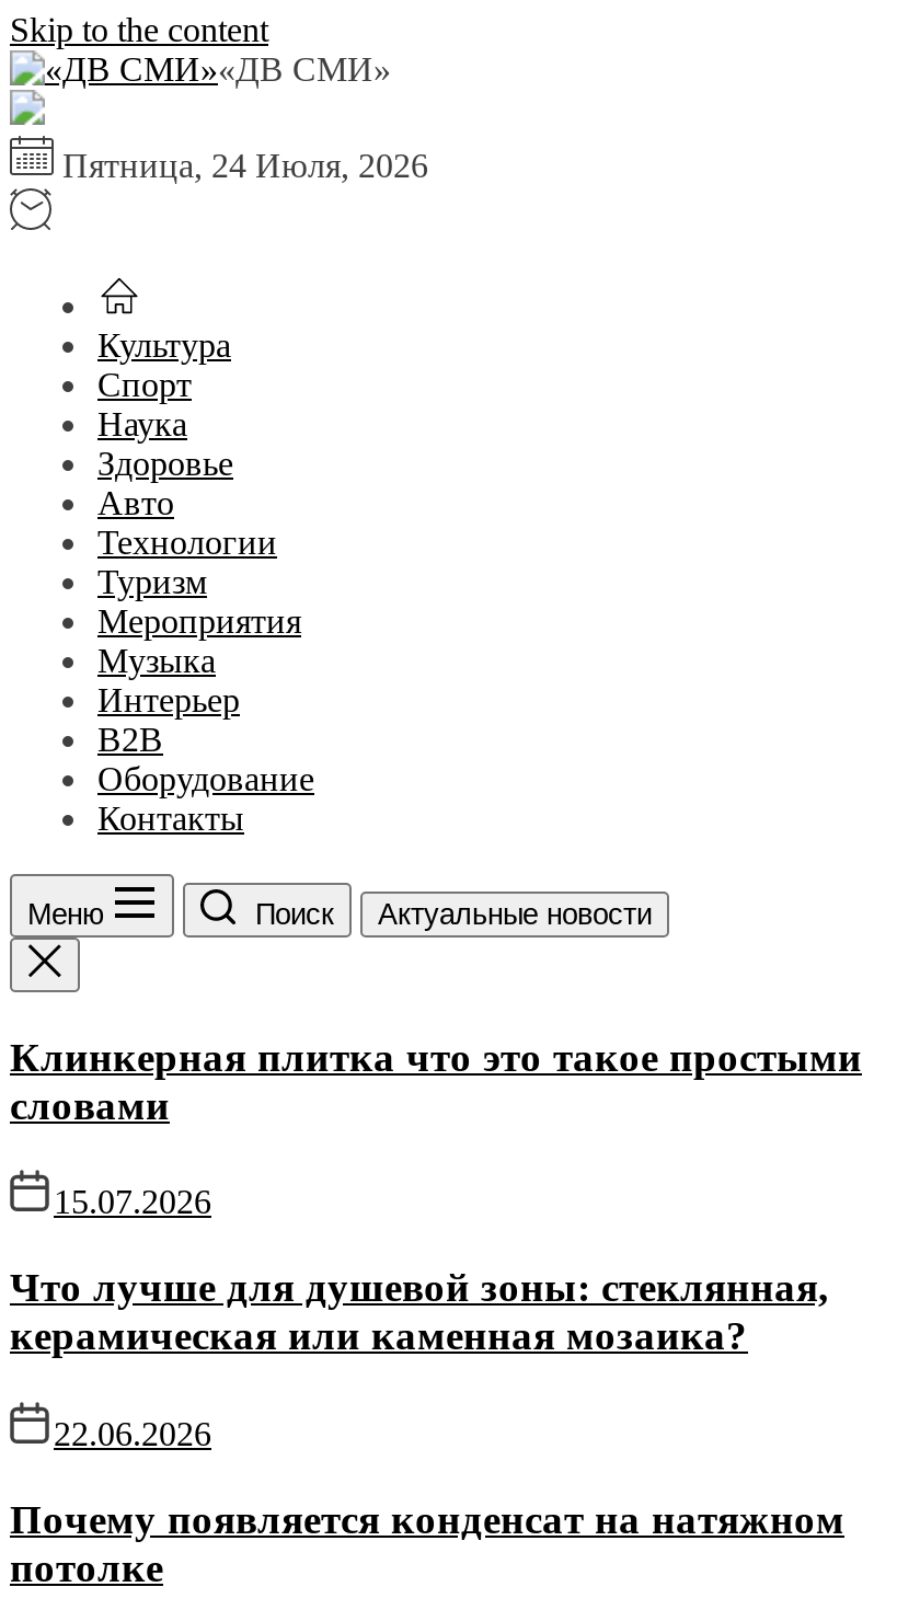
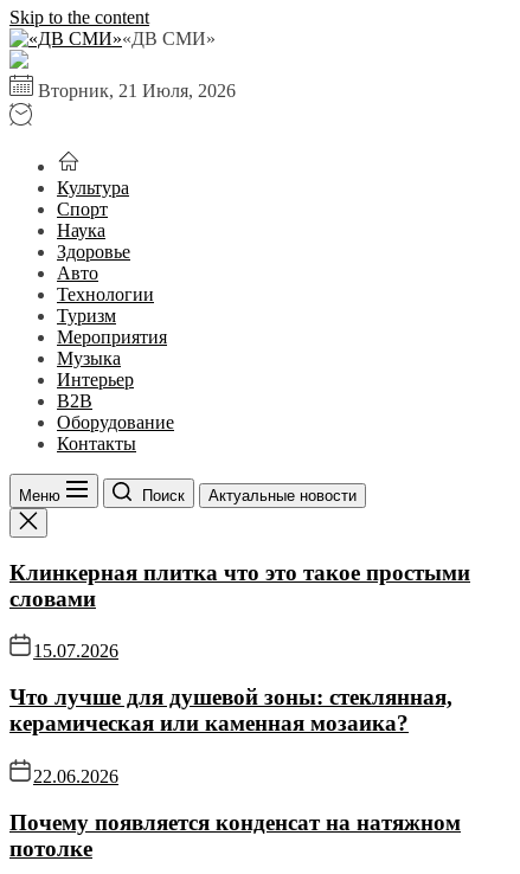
[62,147,428,184] Пятница, 24 Июля, 2026 -> [38,81,236,101] Вторник, 21 Июля, 2026

